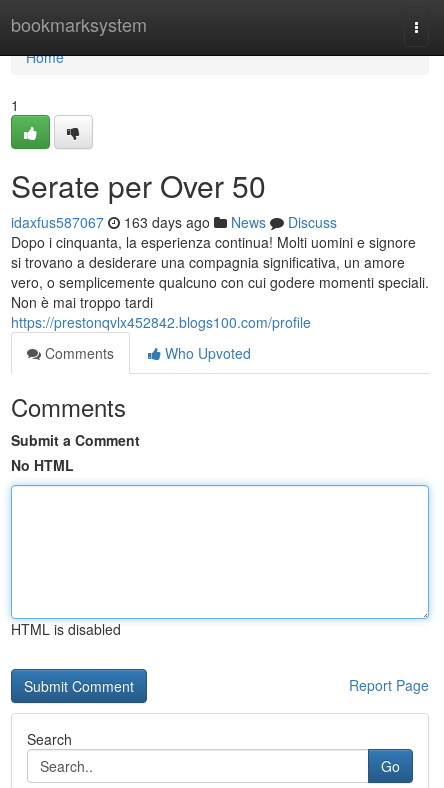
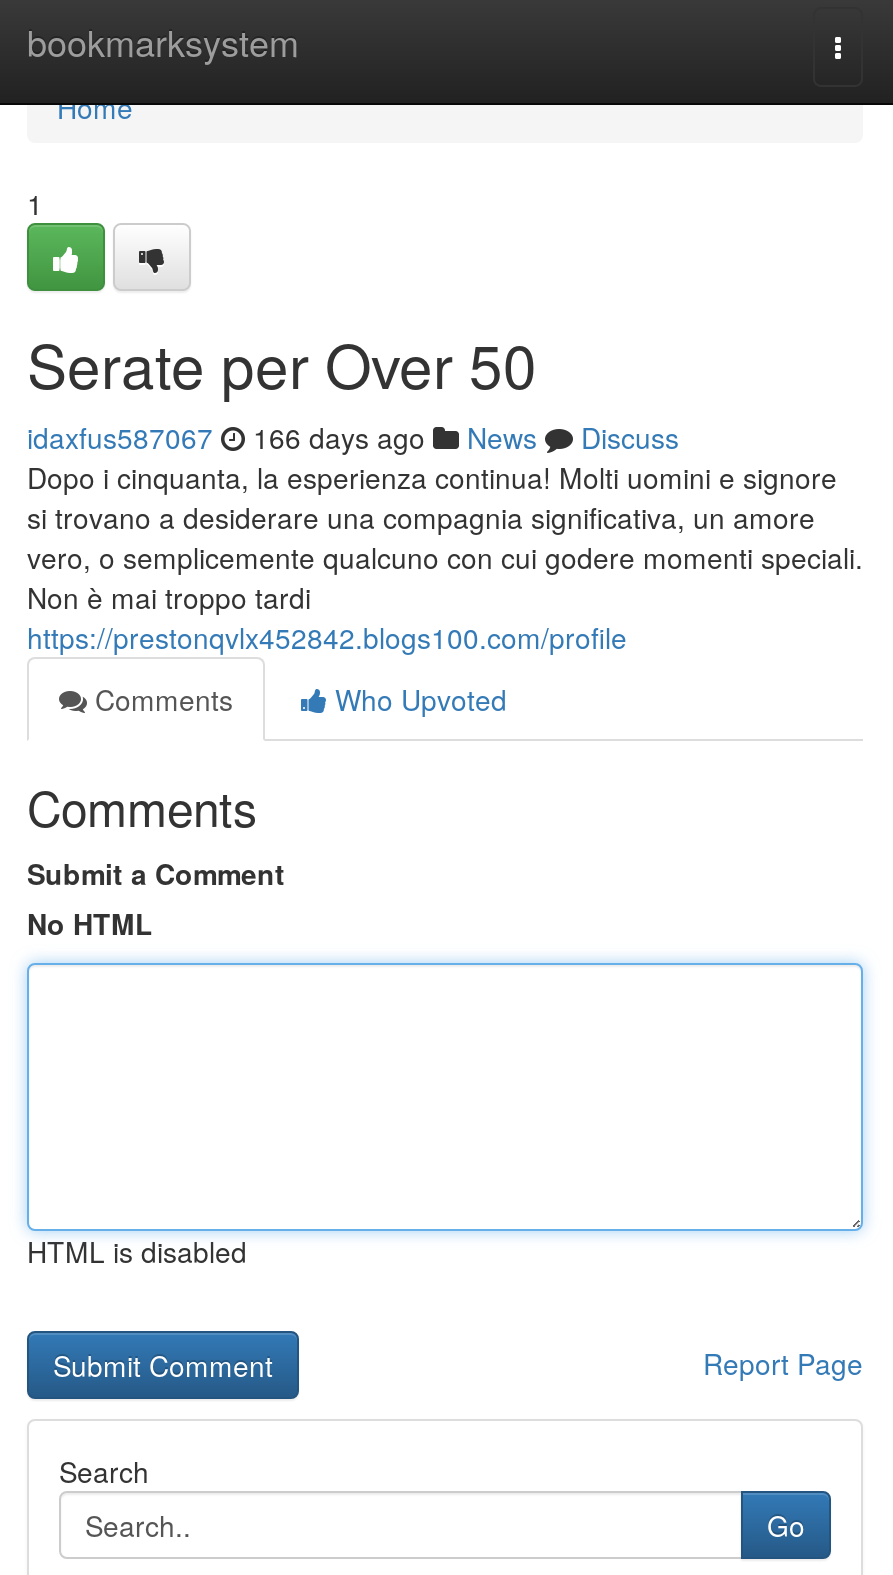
[11,212,337,232] idaxfus587067 163 days ago News Discuss -> [27,417,679,457] idaxfus587067 166 days ago News Discuss

